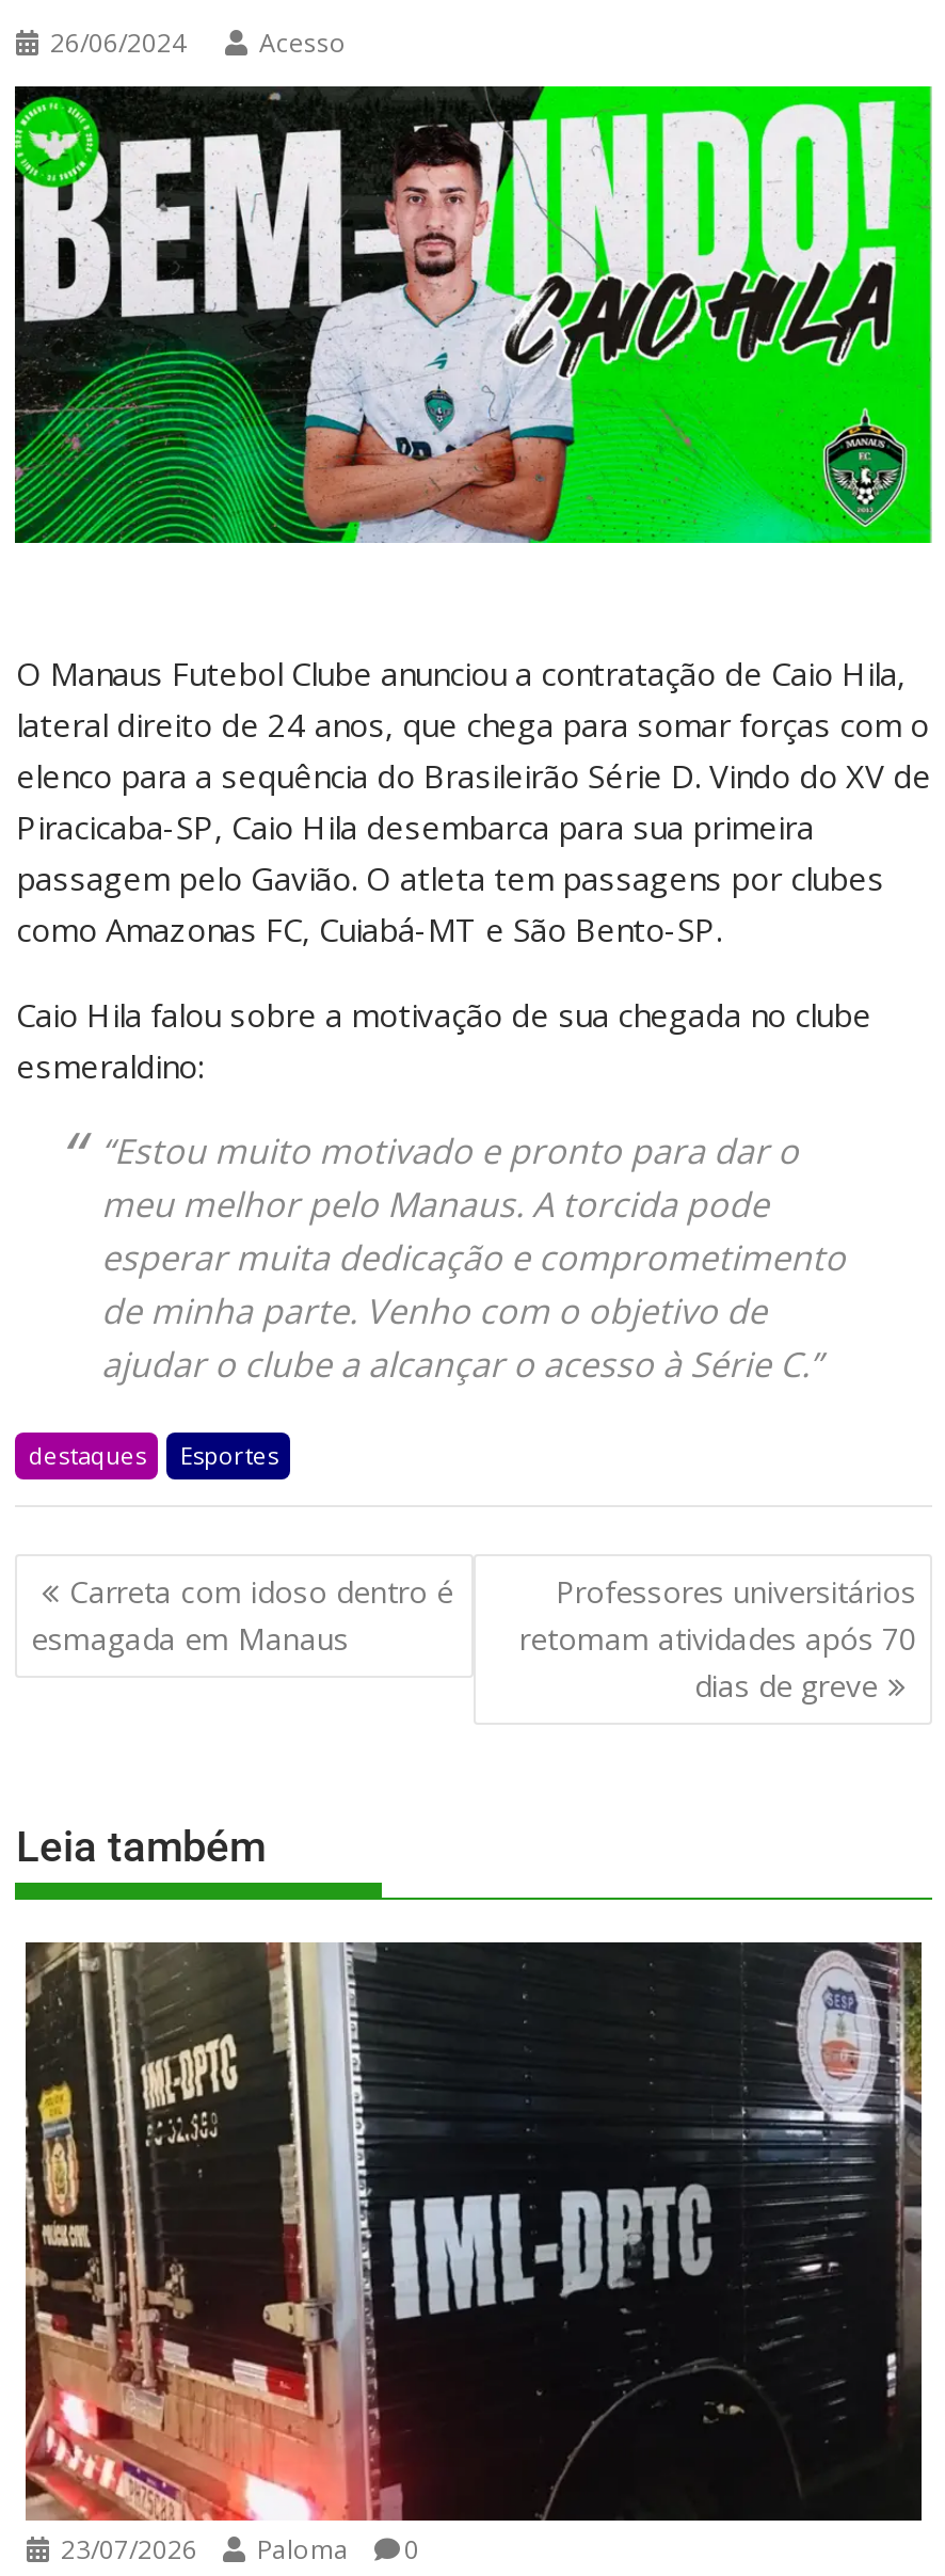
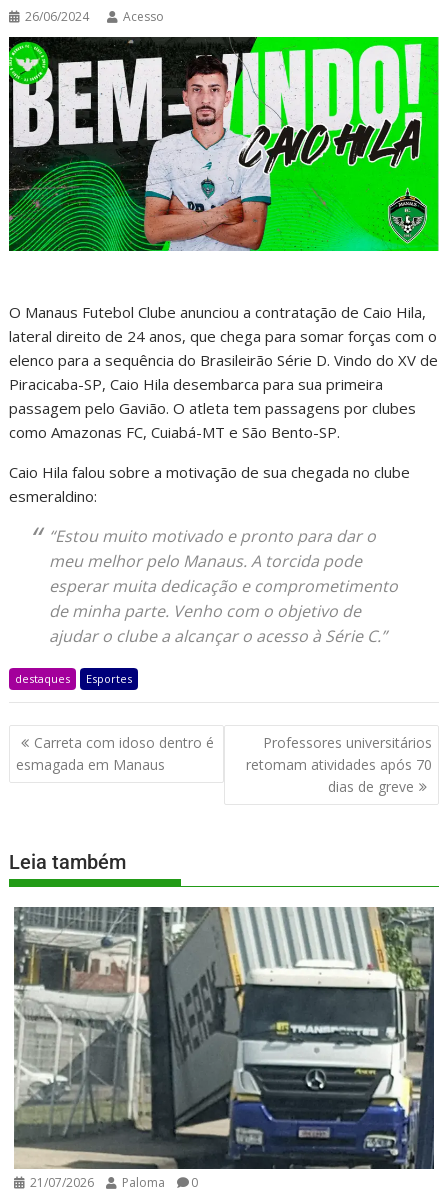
[23,1940,924,2567] [image] | 23/07/2026 Paloma 0 -> [13,906,434,1191] [image] | 21/07/2026 Paloma 0

